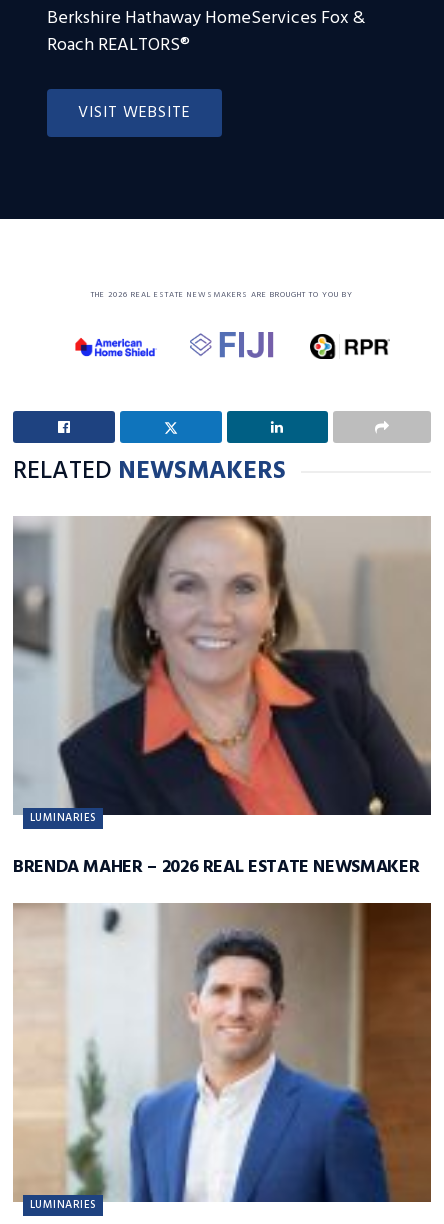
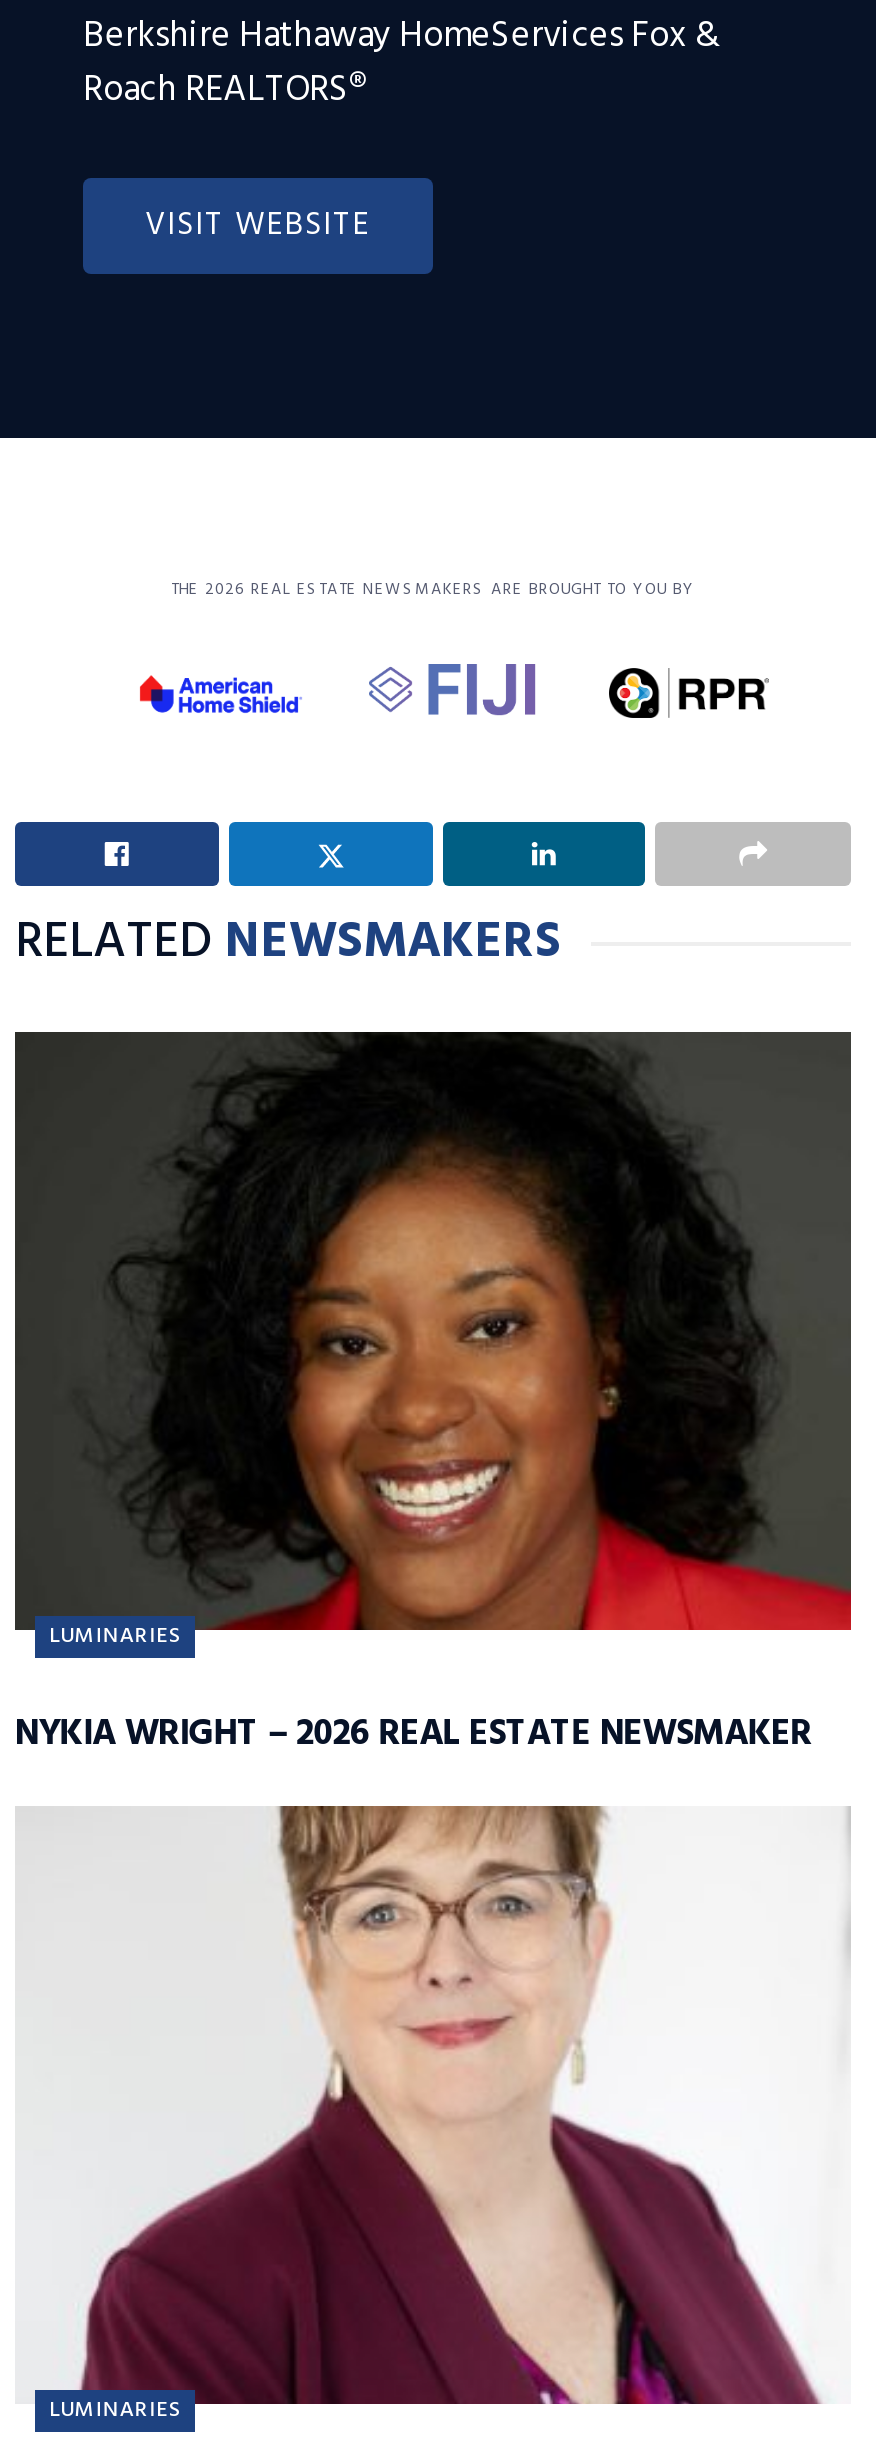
[13,515,432,882] [image] | BRENDA MAHER – 2026 REAL ESTATE NEWSMAKER -> [15,1030,853,1764] [image] | NYKIA WRIGHT – 2026 REAL ESTATE NEWSMAKER
[13,902,432,1203] [image] -> [17,1804,851,2406] [image]

